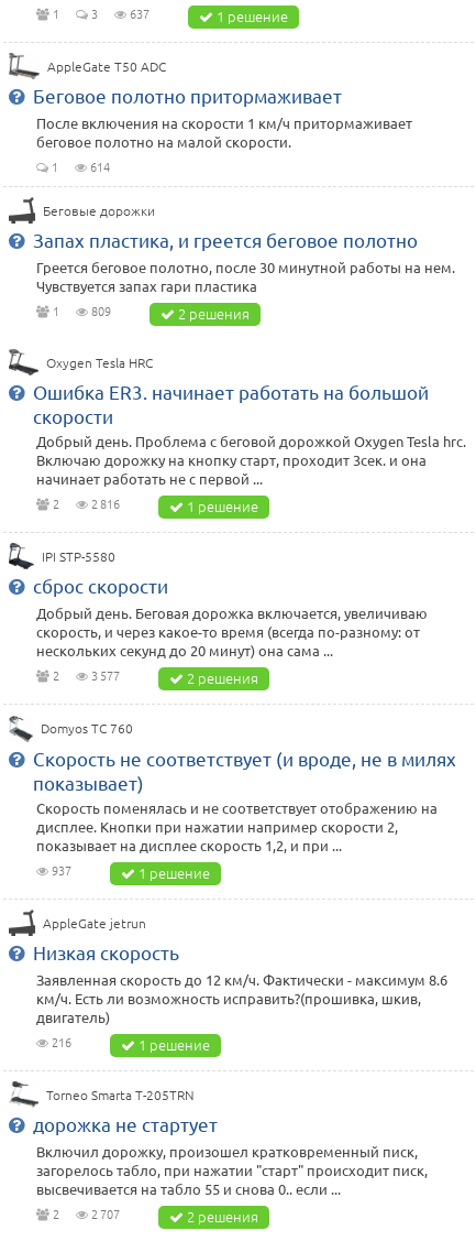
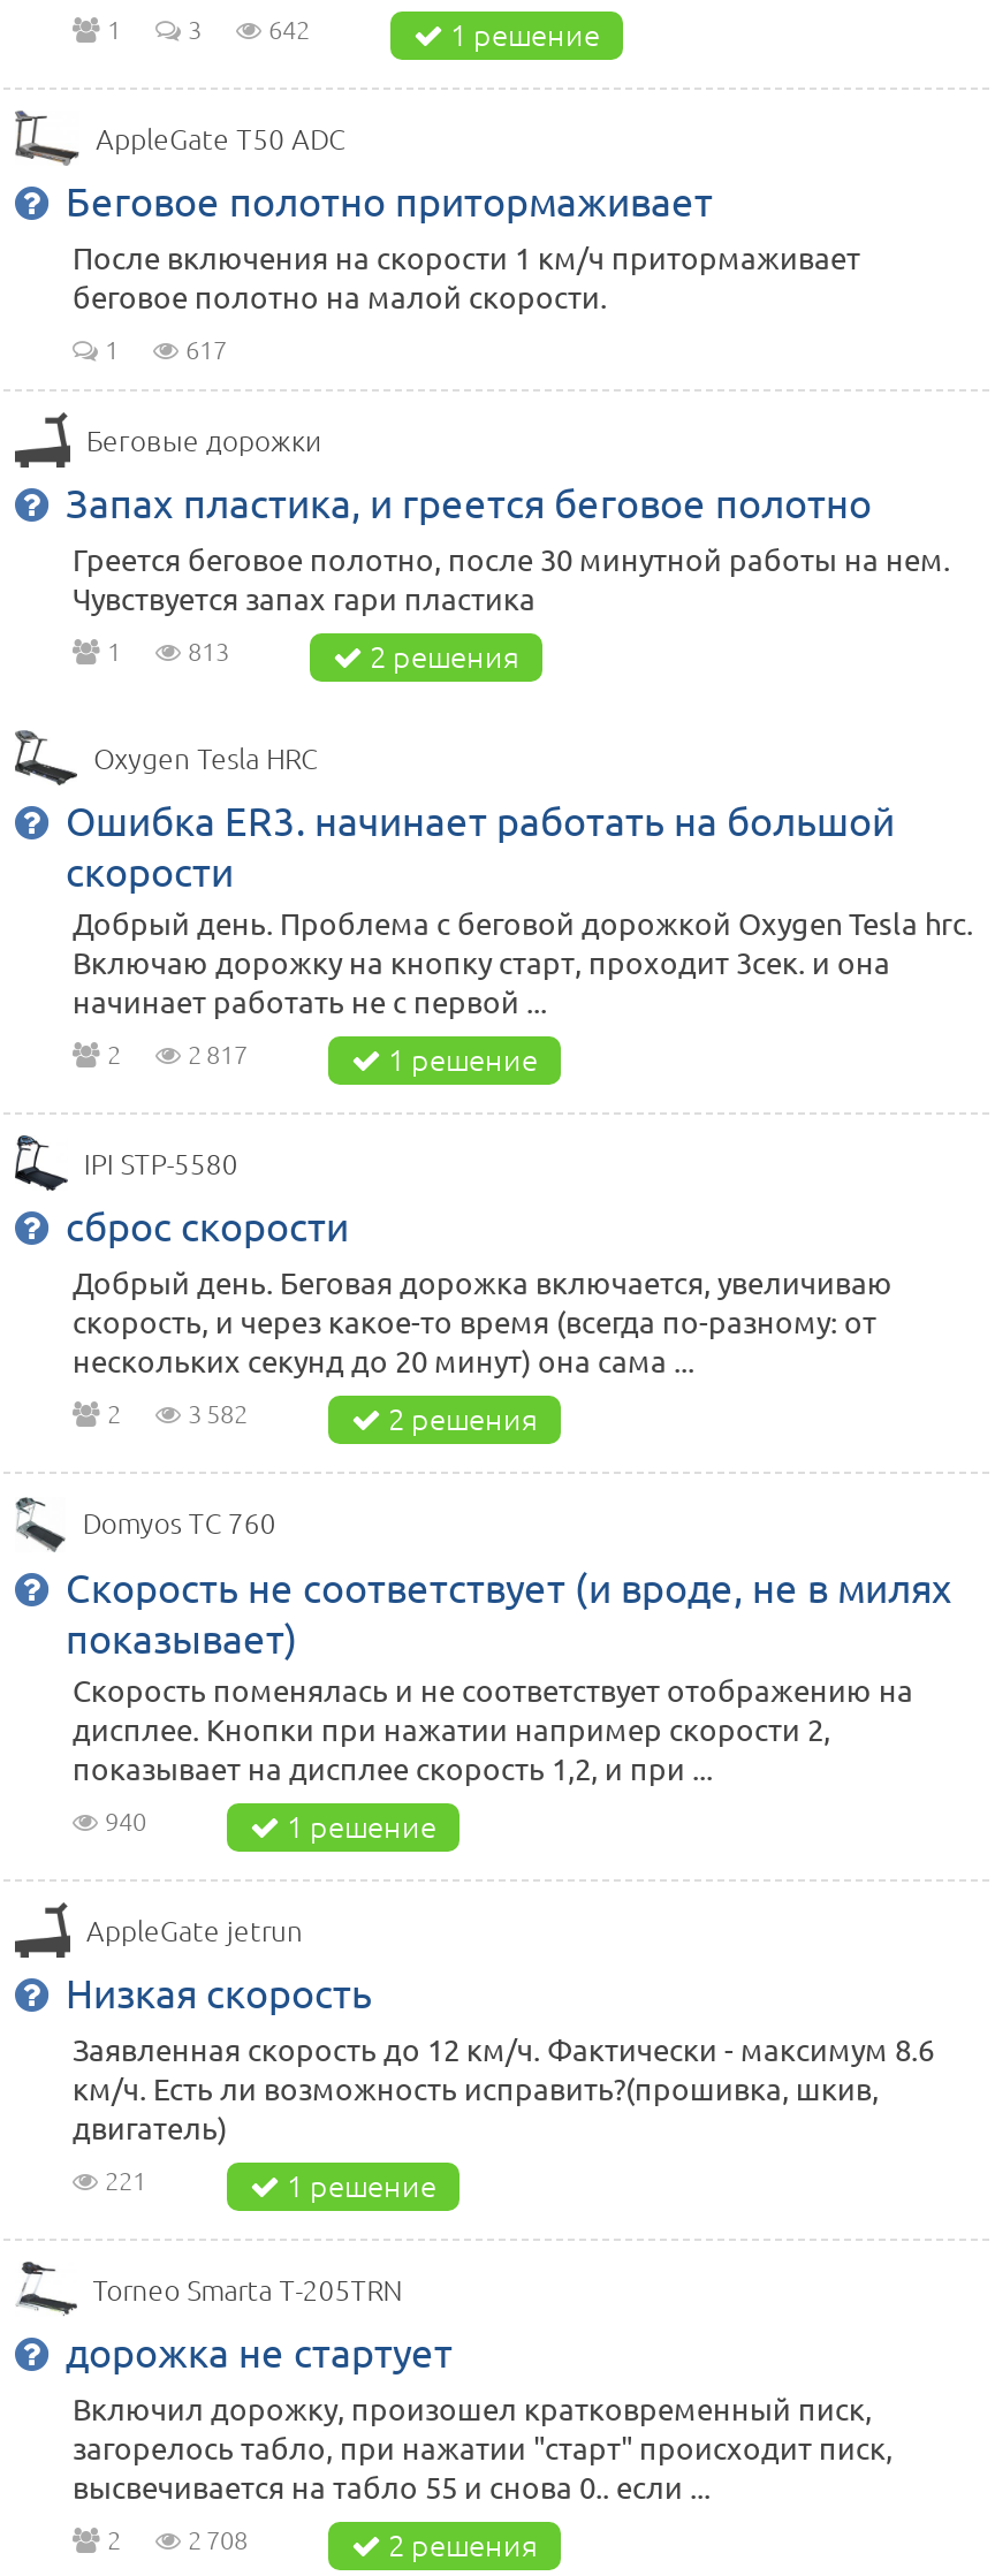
[49,4,150,22] 1 3 637 -> [100,9,310,46] 1 3 642
[48,158,110,175] 1 614 -> [98,330,227,366] 1 617
[49,302,111,320] 1 809 -> [100,632,229,668] 1 813
[49,495,120,512] 2 2 816 -> [100,1035,248,1072] 2 2 817
[49,667,120,684] 2 3 577 -> [100,1394,248,1431] 2 3 582
[48,861,71,878] 937 -> [98,1800,146,1837] 940
[48,1032,71,1050] 216 -> [98,2159,146,2196] 221
[49,1204,120,1222] 2 2 707 -> [100,2519,248,2556] 2 2 708

